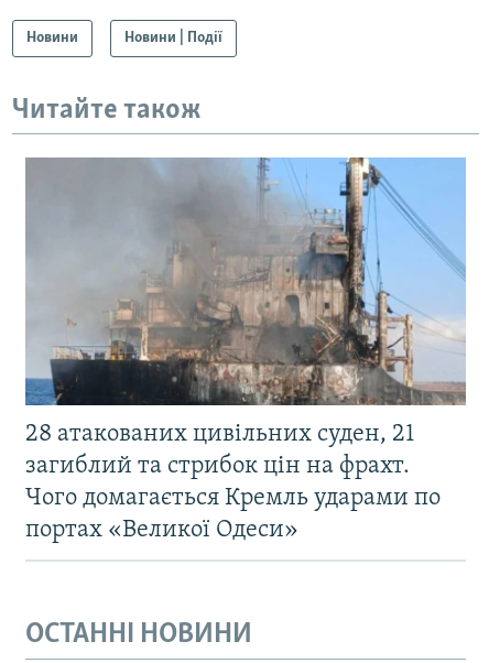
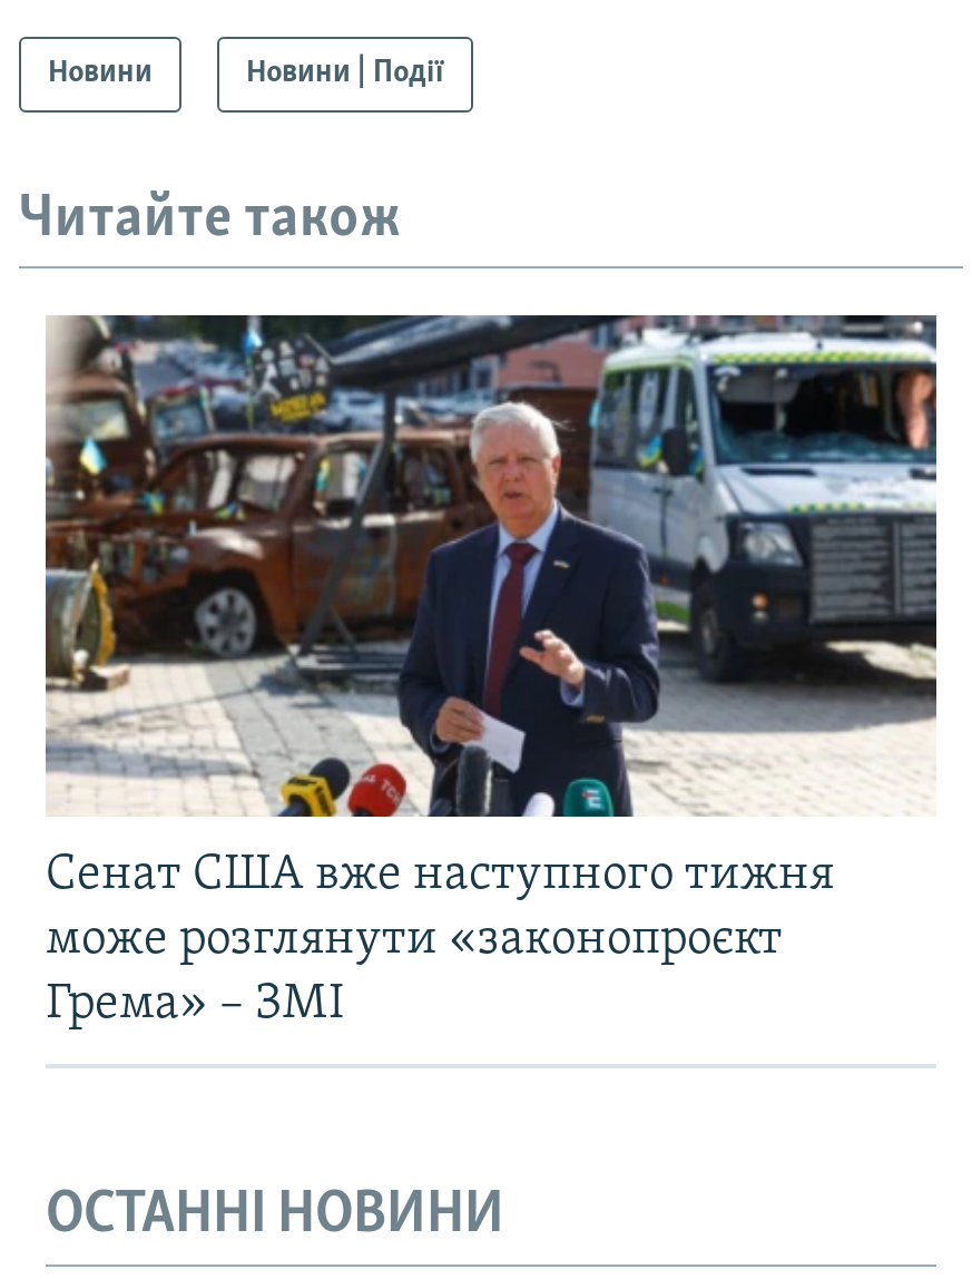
[24,156,467,543] [image] | 28 атакованих цивільних суден, 21 | загиблий та стрибок цін на фрахт. | Чого домагається Кремль ударами по | портах «Великої Одеси» -> [46,313,939,1031] [image] | Сенат CША вже наступного тижня | може розглянути «законопроєкт | Грема» – ЗМІ

